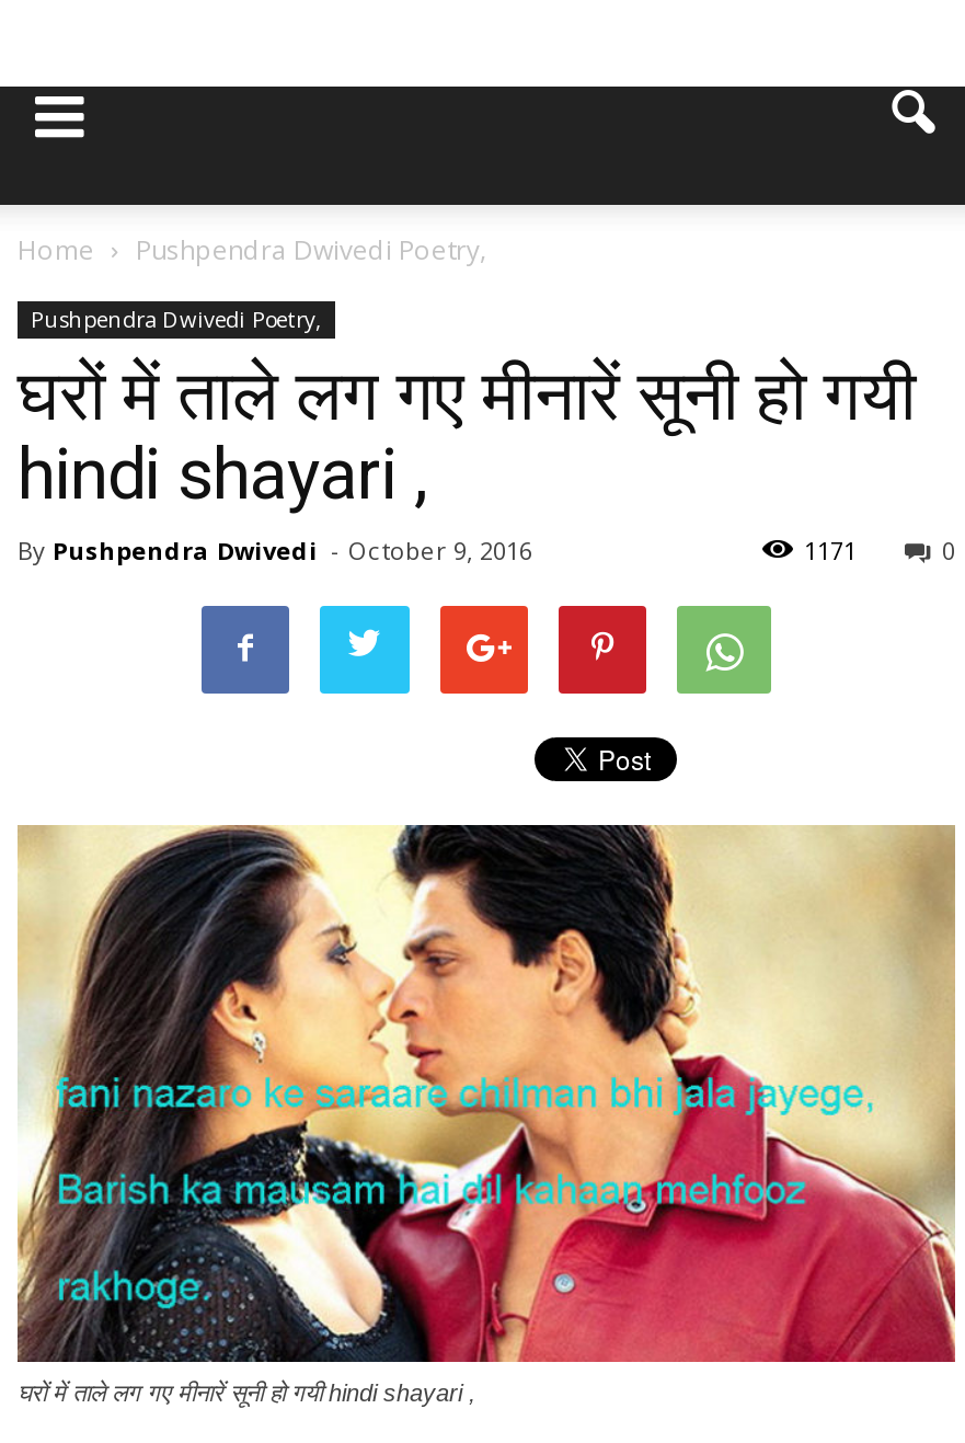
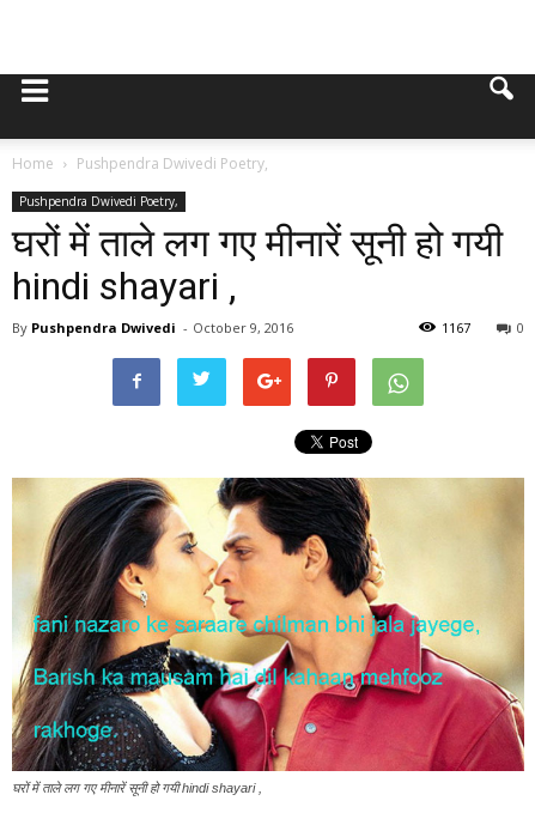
[804,534,857,566] 1171 -> [442,318,470,336] 1167

